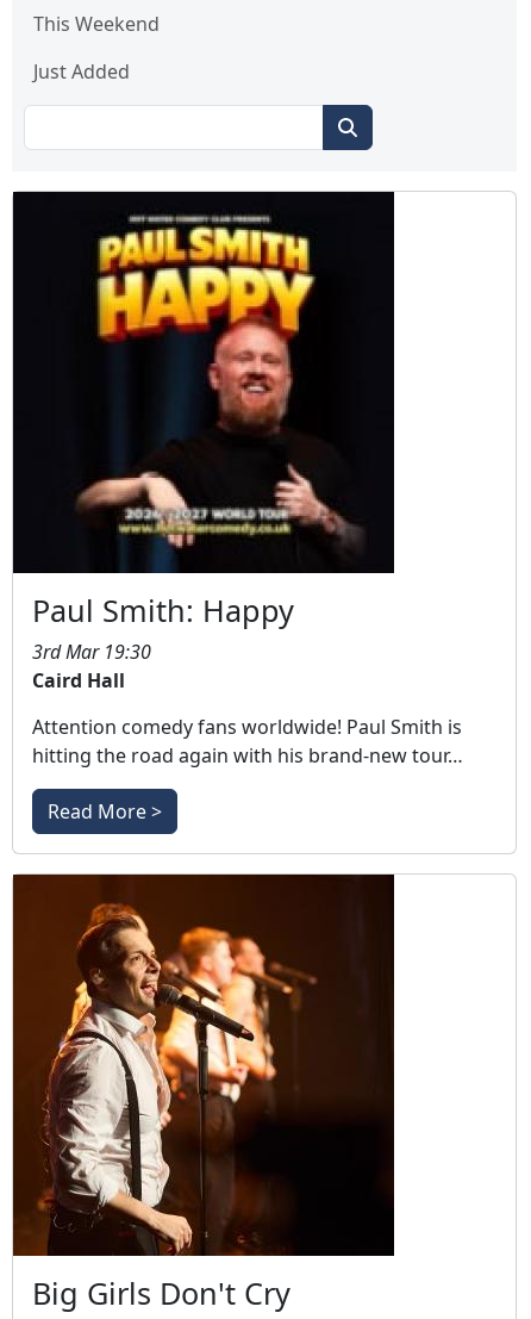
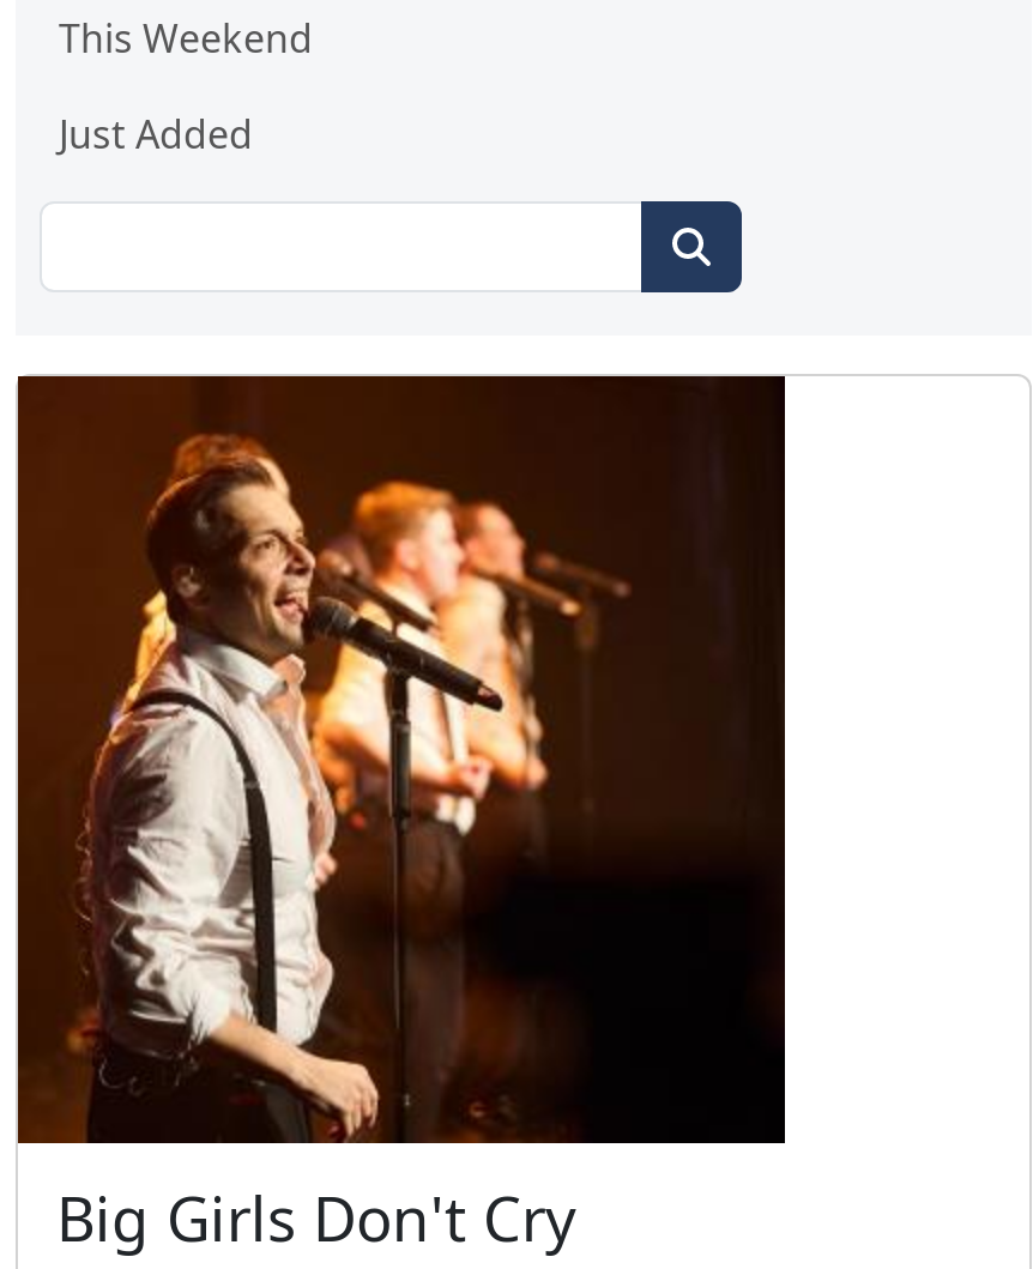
[13,192,463,825] [image] | Paul Smith: Happy | 3rd Mar 19:30 | Caird Hall | Attention comedy fans worldwide! Paul Smith is | hitting the road again with his brand-new tour… | Read More > -> none

